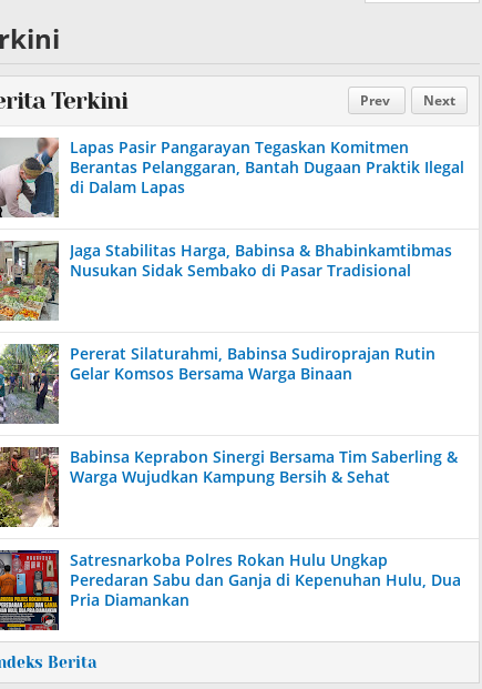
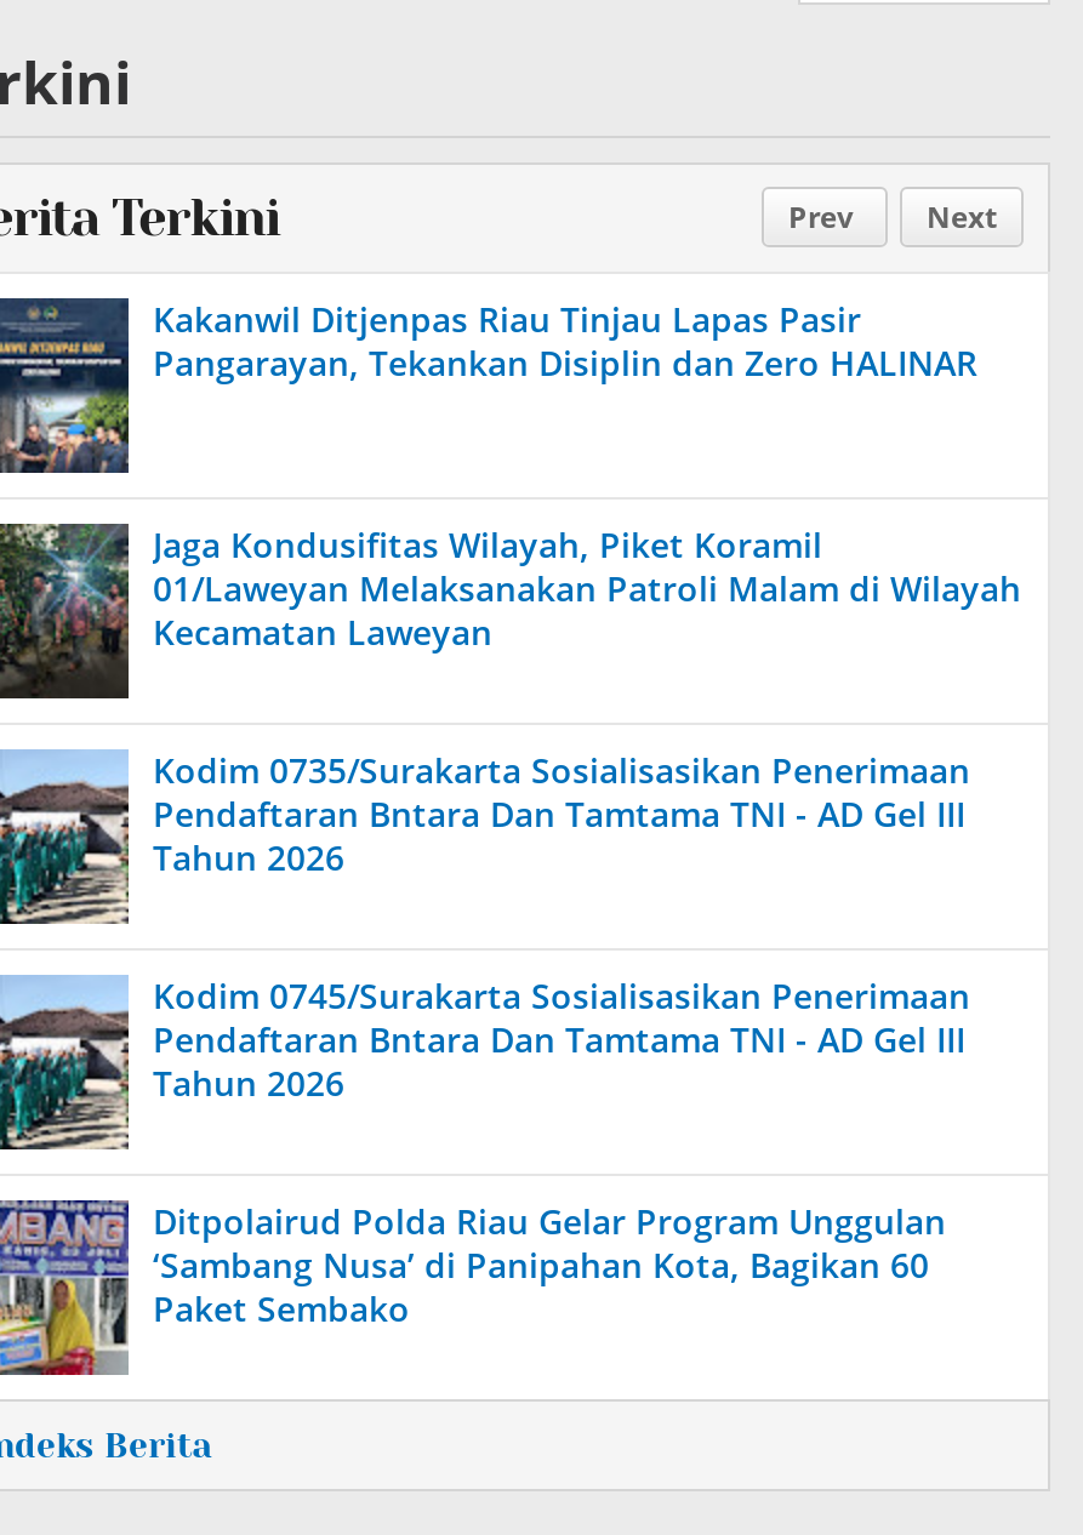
[3,136,464,219] [image] | Lapas Pasir Pangarayan Tegaskan Komitmen | Berantas Pelanggaran, Bantah Dugaan Praktik Ilegal | di Dalam Lapas -> [7,296,977,475] [image] | Kakanwil Ditjenpas Riau Tinjau Lapas Pasir | Pangarayan, Tekankan Disiplin dan Zero HALINAR
[3,240,452,322] [image] | Jaga Stabilitas Harga, Babinsa & Bhabinkamtibmas | Nusukan Sidak Sembako di Pasar Tradisional -> [7,521,1021,701] [image] | Jaga Kondusifitas Wilayah, Piket Koramil | 01/Laweyan Melaksanakan Patroli Malam di Wilayah | Kecamatan Laweyan
[3,343,435,425] [image] | Pererat Silaturahmi, Babinsa Sudiroprajan Rutin | Gelar Komsos Bersama Warga Binaan -> [7,747,970,926] [image] | Kodim 0735/Surakarta Sosialisasikan Penerimaan | Pendaftaran Bntara Dan Tamtama TNI - AD Gel III | Tahun 2026
[3,446,458,528] [image] | Babinsa Keprabon Sinergi Bersama Tim Saberling & | Warga Wujudkan Kampung Bersih & Sehat -> [7,972,970,1149] [image] | Kodim 0745/Surakarta Sosialisasikan Penerimaan | Pendaftaran Bntara Dan Tamtama TNI - AD Gel III | Tahun 2026
[3,549,461,631] [image] | Satresnarkoba Polres Rokan Hulu Ungkap | Peredaran Sabu dan Ganja di Kepenuhan Hulu, Dua | Pria Diamankan -> [7,1198,946,1377] [image] | Ditpolairud Polda Riau Gelar Program Unggulan | ‘Sambang Nusa’ di Panipahan Kota, Bagikan 60 | Paket Sembako

